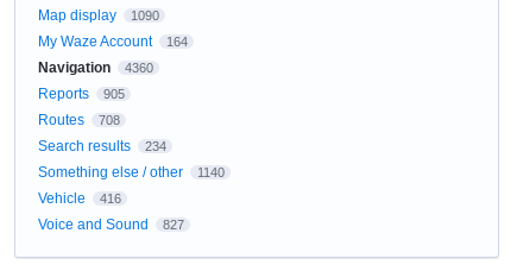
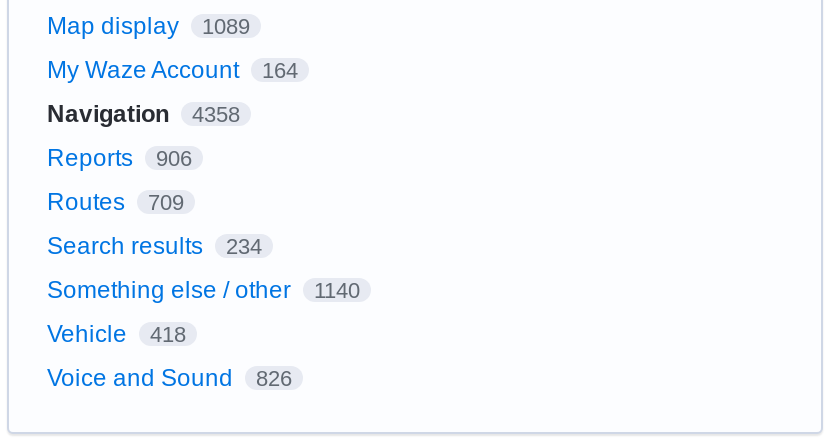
[38,7,159,23] Map display 1090 -> [47,11,250,39] Map display 1089
[38,59,153,76] Navigation 4360 -> [47,99,240,127] Navigation 4358
[38,85,124,102] Reports 905 -> [47,143,192,171] Reports 906
[38,111,119,128] Routes 708 -> [47,187,184,215] Routes 709
[38,190,121,206] Vehicle 416 -> [47,319,186,347] Vehicle 418
[38,216,184,232] Voice and Sound 827 -> [47,363,292,391] Voice and Sound 826

